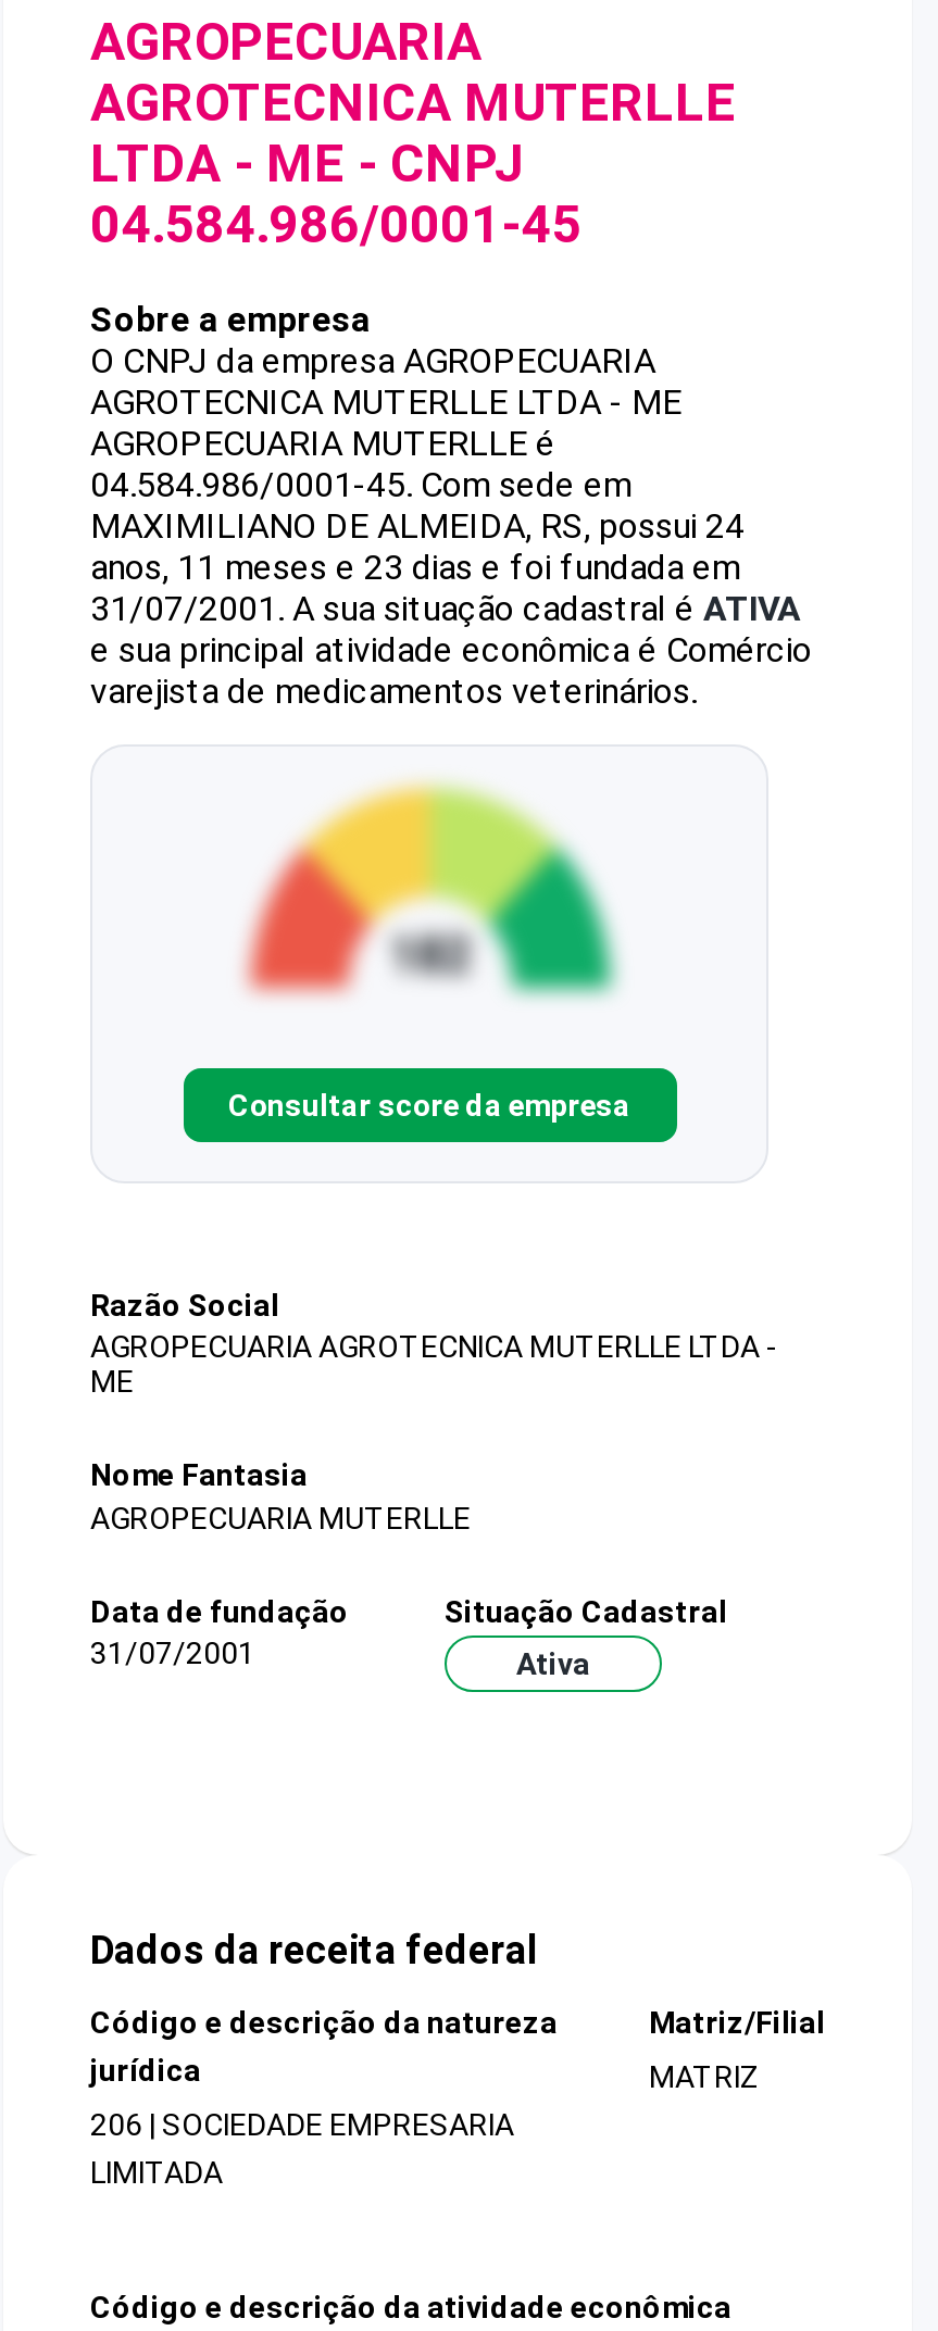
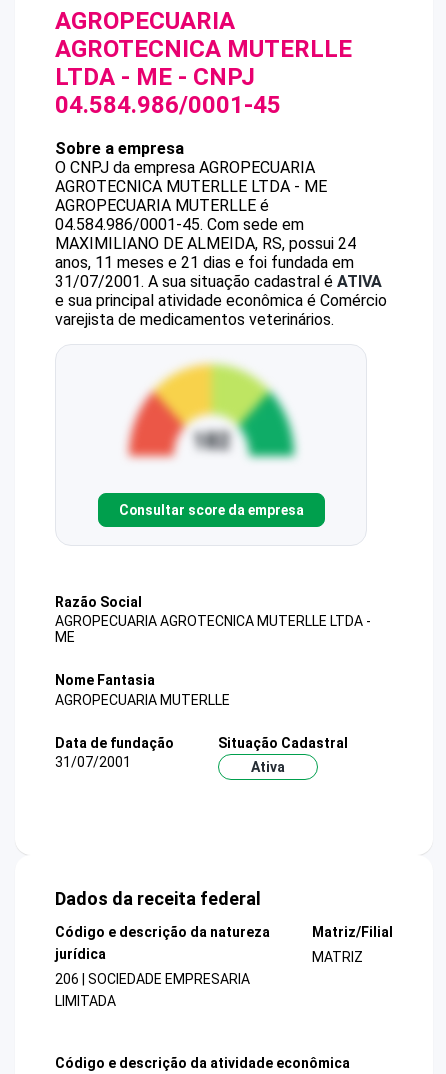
[90,547,740,588] anos, 11 meses e 23 dias e foi fundada em -> [55,253,354,272] anos, 11 meses e 21 dias e foi fundada em

